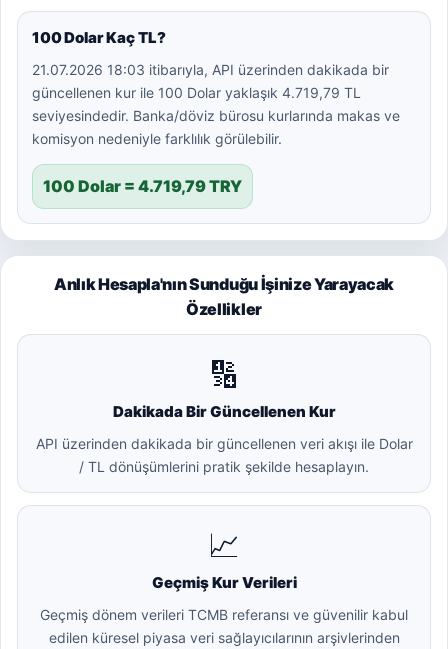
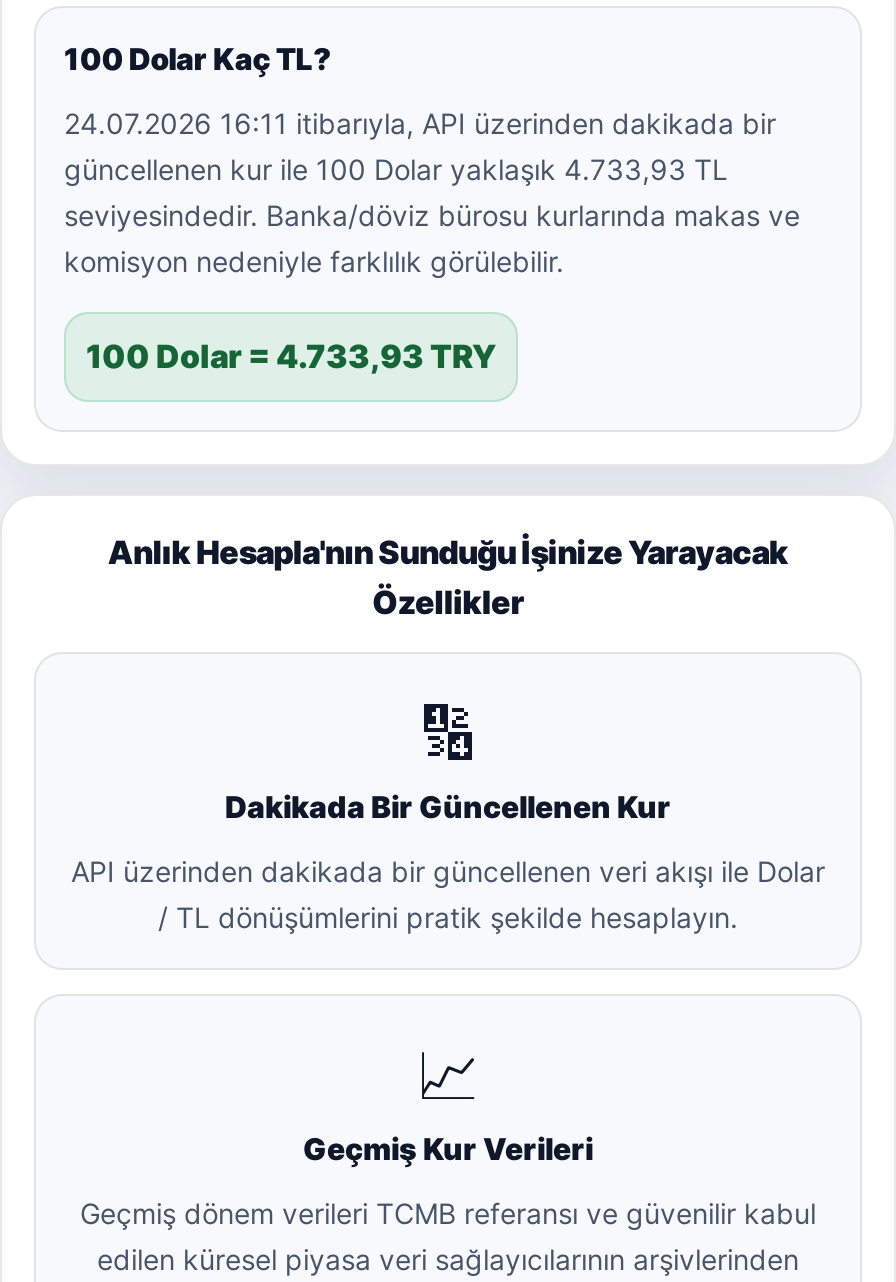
[32,61,389,78] 21.07.2026 18:03 itibarıyla, API üzerinden dakikada bir -> [64,106,776,140] 24.07.2026 16:11 itibarıyla, API üzerinden dakikada bir
[32,84,361,101] güncellenen kur ile 100 Dolar yaklaşık 4.719,79 TL -> [64,152,728,186] güncellenen kur ile 100 Dolar yaklaşık 4.733,93 TL
[43,176,242,196] 100 Dolar = 4.719,79 TRY -> [86,336,496,376] 100 Dolar = 4.733,93 TRY

